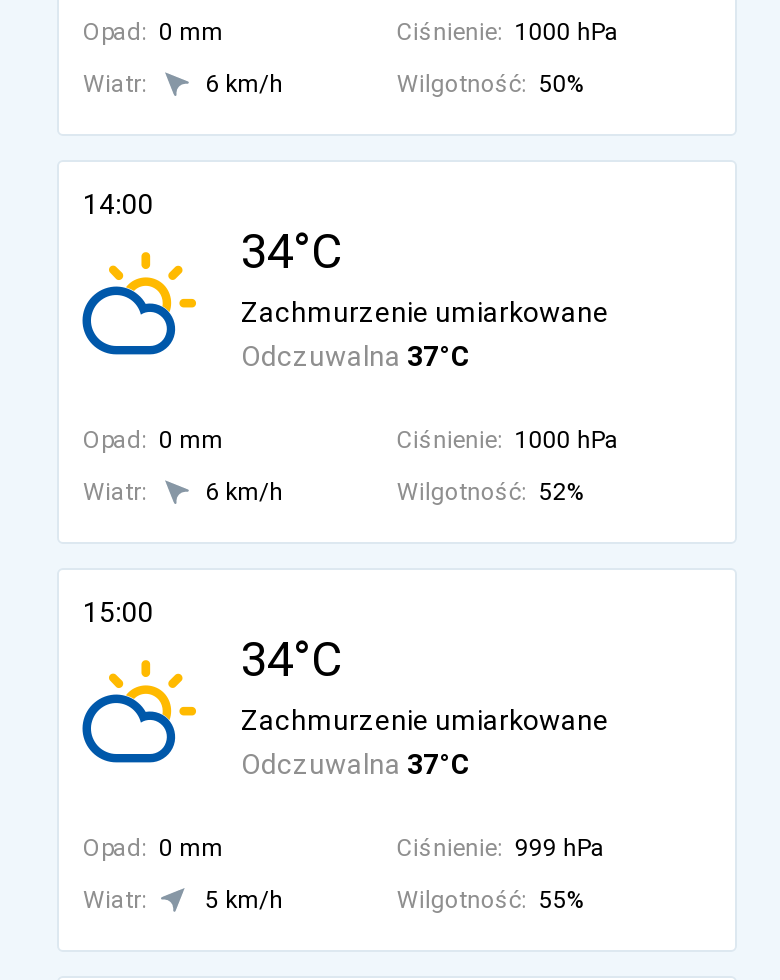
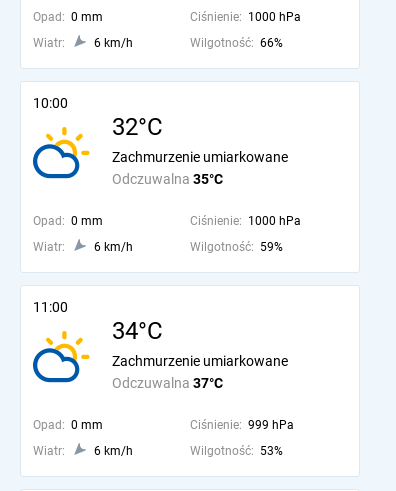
[397,70,585,98] Wilgotność: 50% -> [190,36,283,50] Wilgotność: 66%
[83,188,341,280] 14:00 | 34°C -> [33,95,163,141] 10:00 | 32°C
[241,340,471,372] Odczuwalna 37°C -> [112,171,223,187] Odczuwalna 35°C
[397,478,585,506] Wilgotność: 52% -> [190,240,283,254] Wilgotność: 59%
[83,596,153,628] 15:00 -> [33,299,68,315] 11:00
[205,886,585,914] 5 km/h | Wilgotność: 55% -> [94,444,283,458] 6 km/h | Wilgotność: 53%

